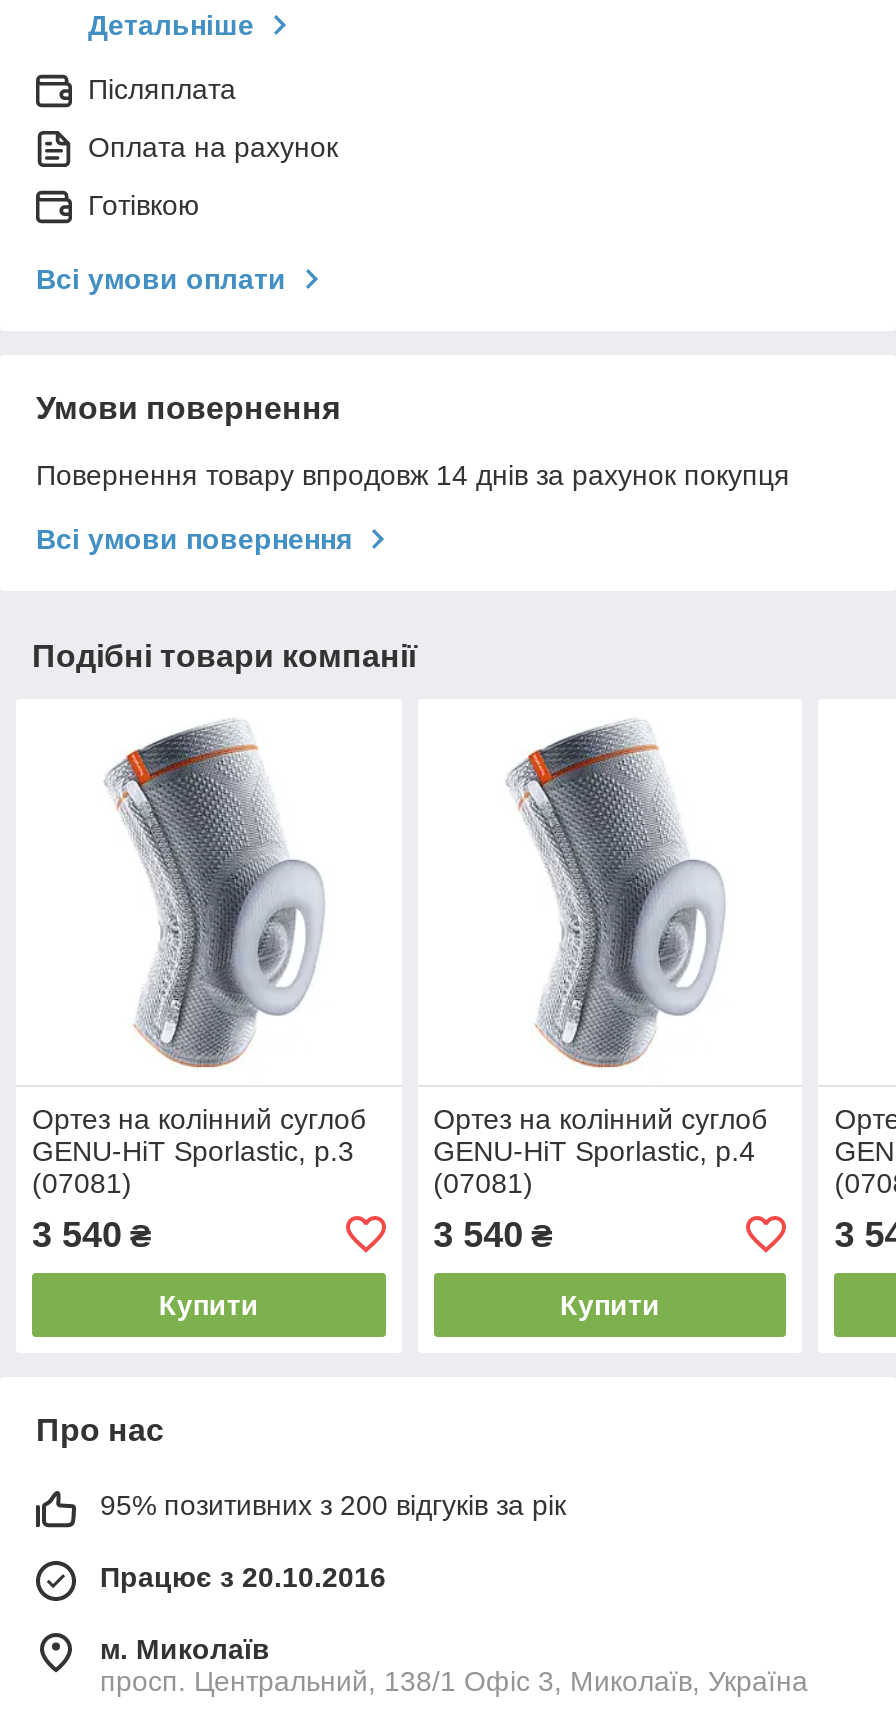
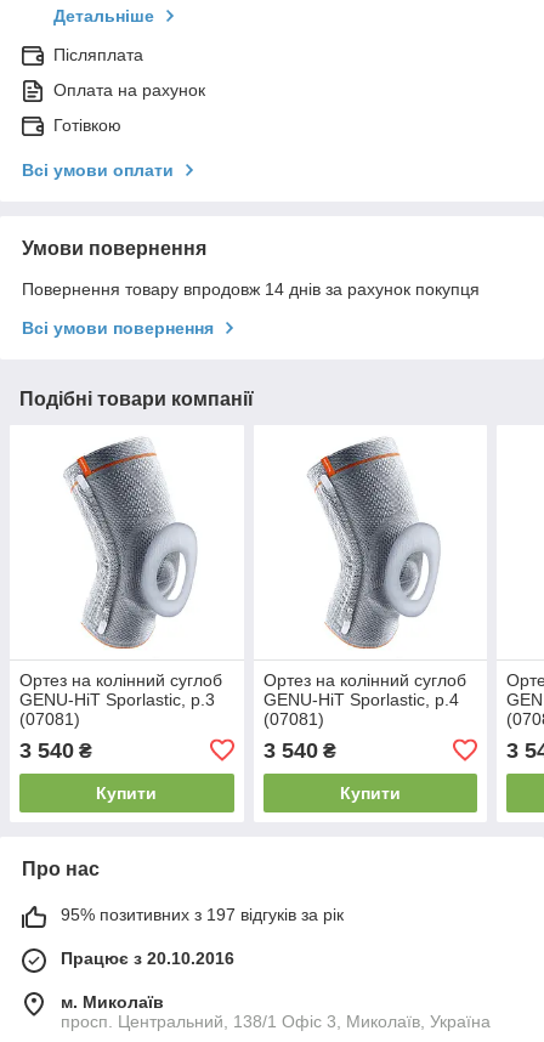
[100,1488,566,1520] 95% позитивних з 200 відгуків за рік -> [61,904,344,924] 95% позитивних з 197 відгуків за рік

